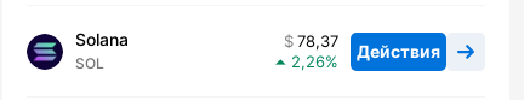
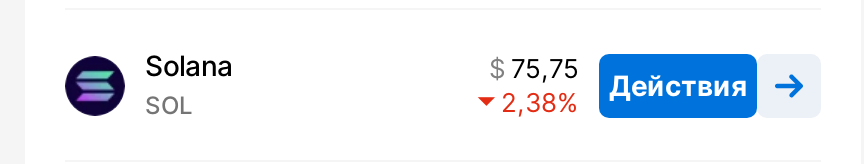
[297,32,440,61] 78,37 Действия -> [511,53,747,102] 75,75 Действия
[291,52,325,72] 2,26 -> [501,87,557,119] 2,38

